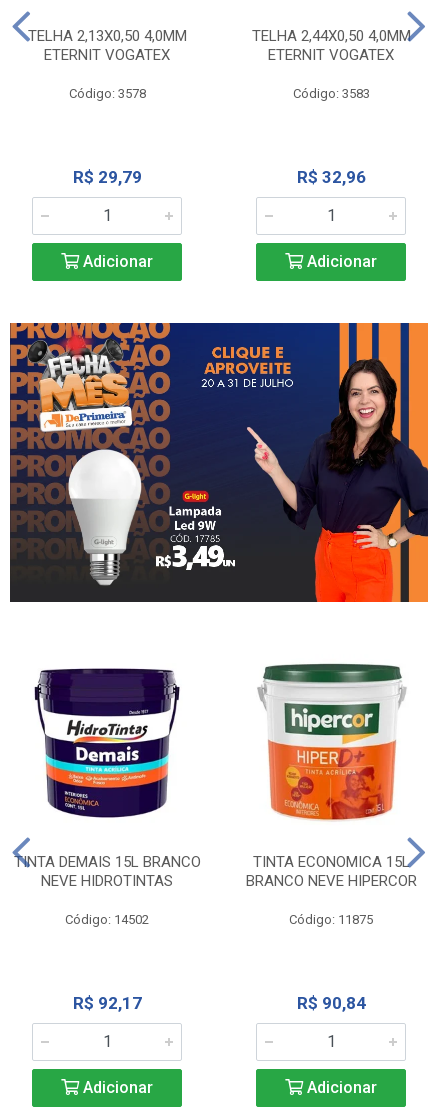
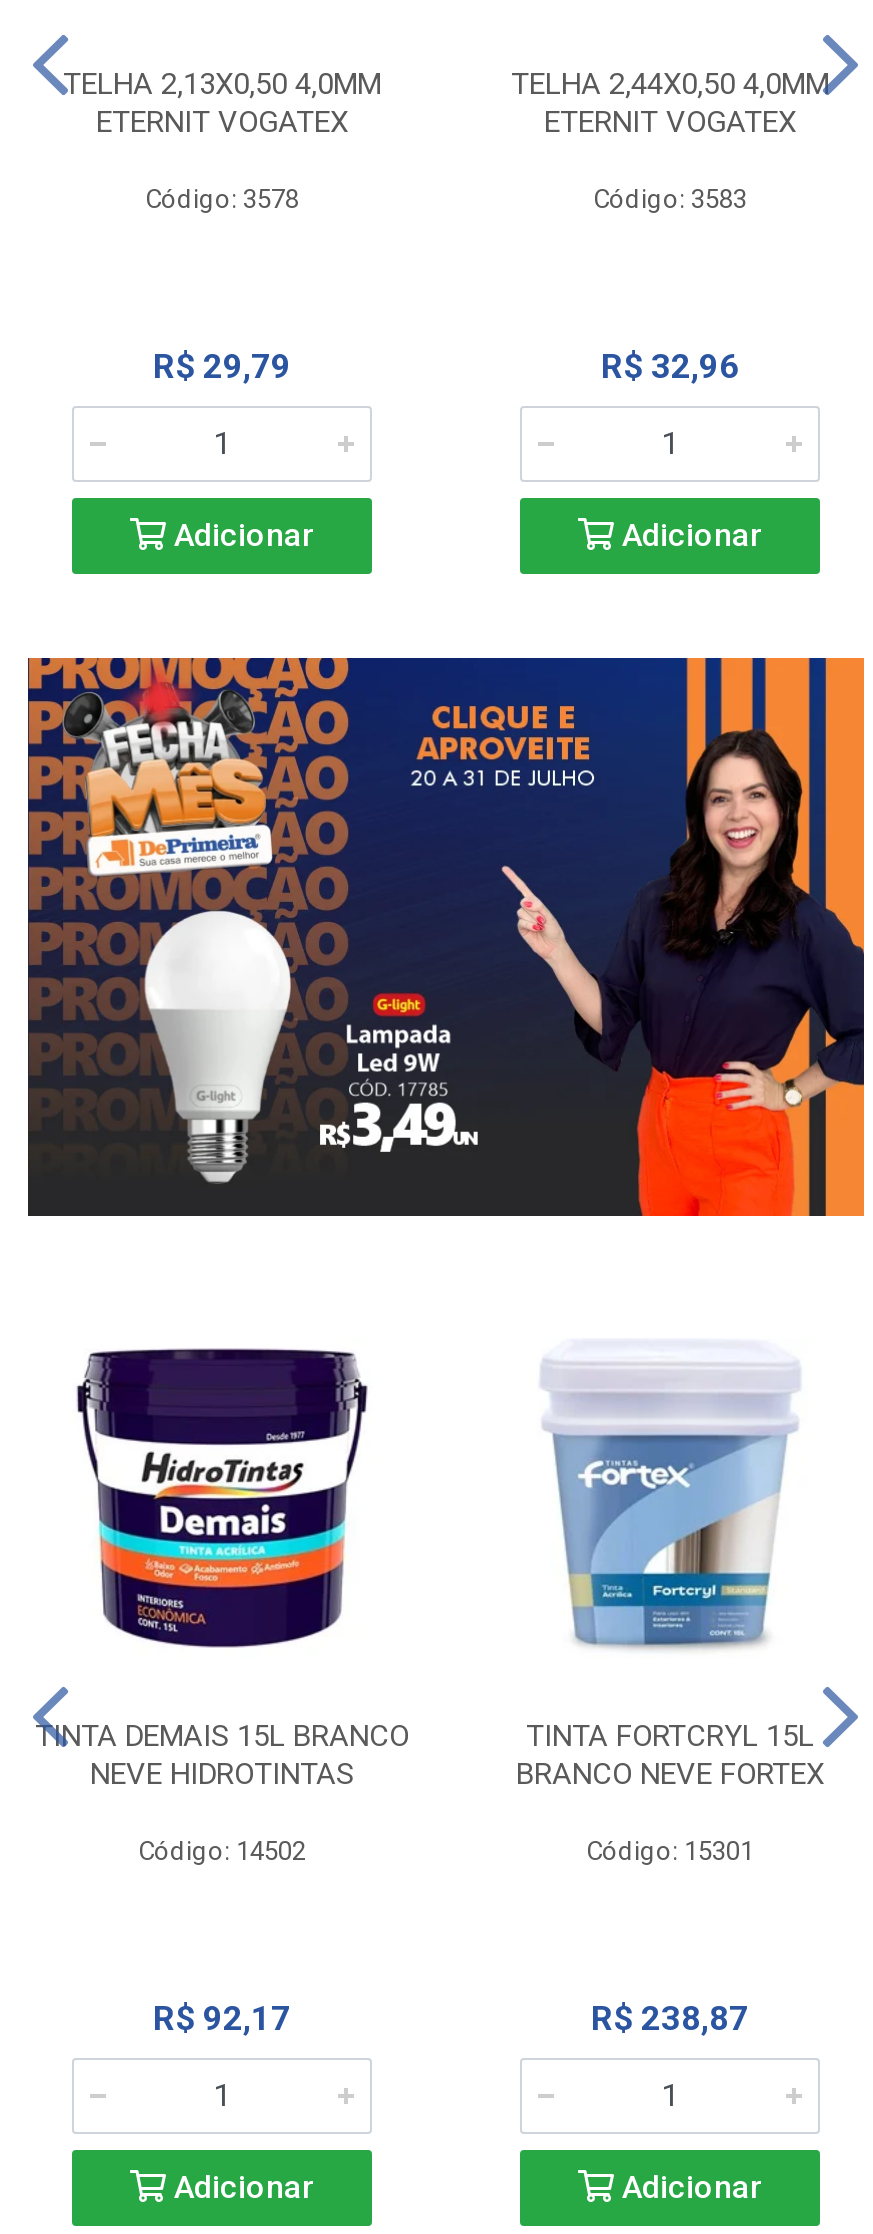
[252,663,409,871] [image] | TINTA ECONOMICA 15L -> [524,1340,818,1753] [image] | TINTA FORTCRYL 15L
[245,872,416,890] BRANCO NEVE HIPERCOR -> [516,1755,824,1791] BRANCO NEVE FORTEX
[289,912,373,927] Código: 11875 -> [586,1835,754,1865] Código: 15301
[296,993,365,1013] R$ 90,84 -> [591,1997,749,2037] R$ 238,87

